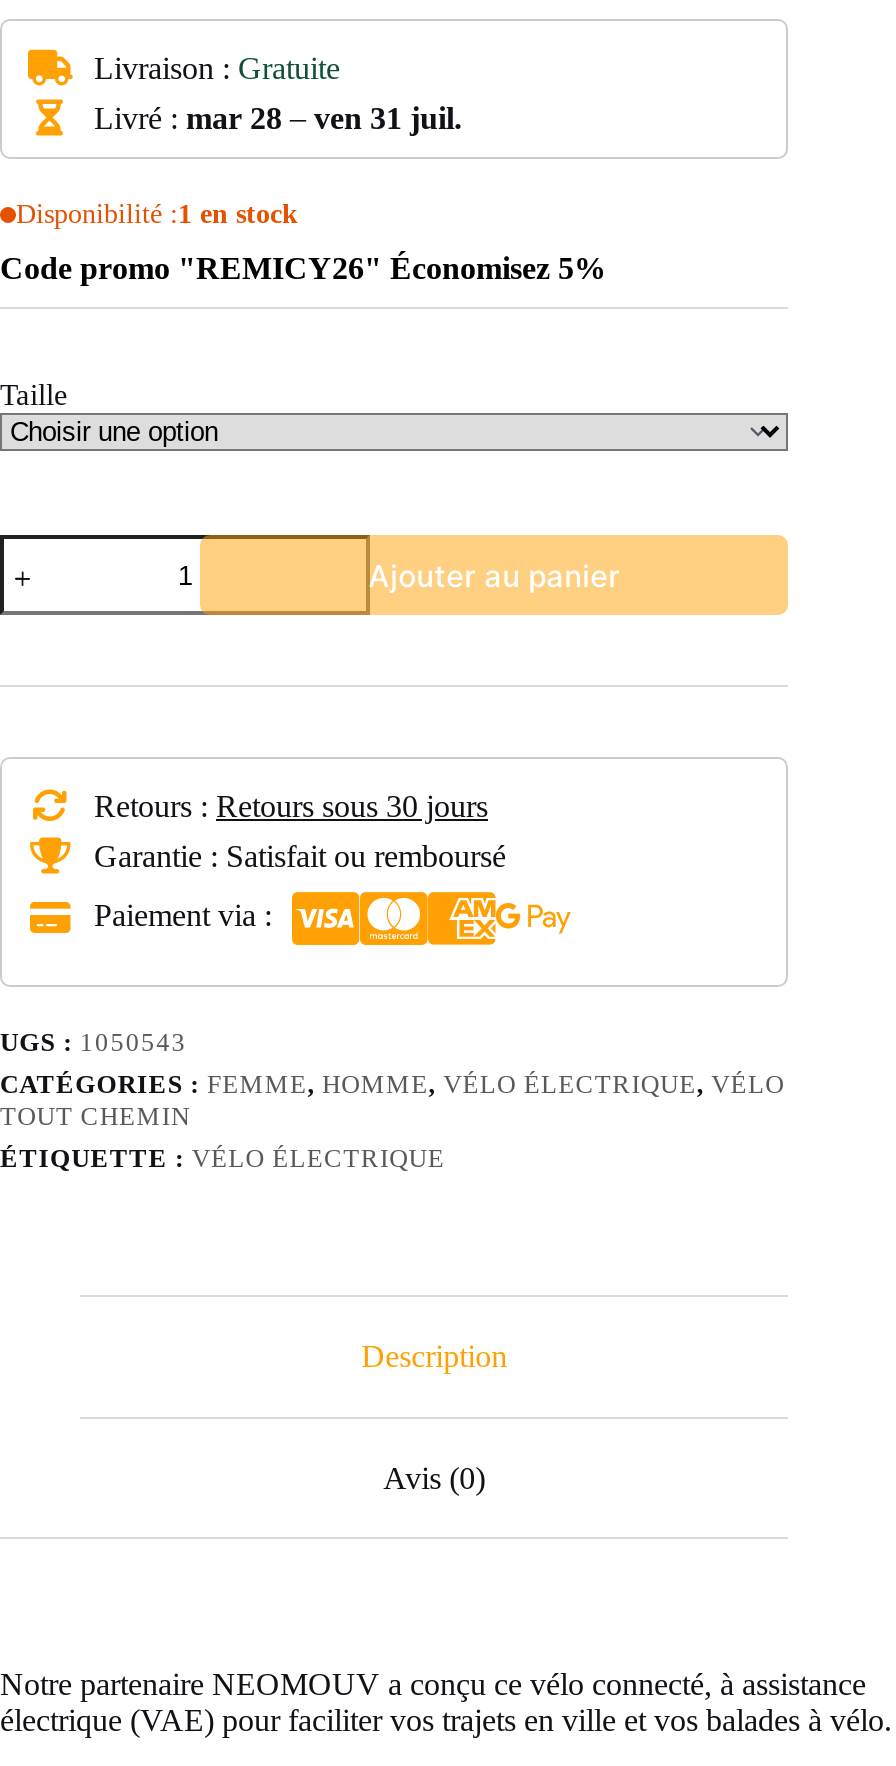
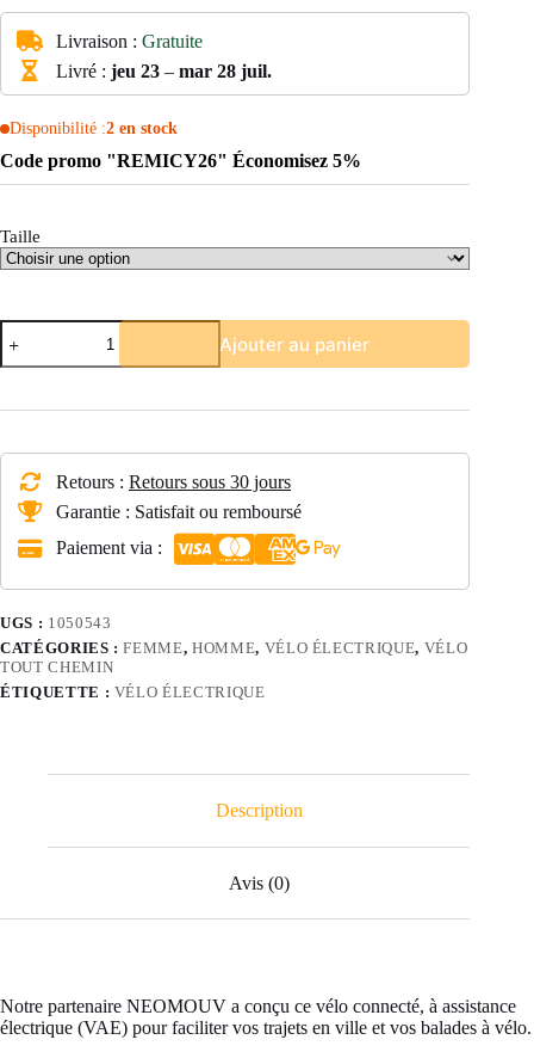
[94,101,462,135] Livré : mar 28 – ven 31 juil. -> [56,61,272,81] Livré : jeu 23 – mar 28 juil.
[16,199,298,229] Disponibilité : 1 en stock -> [10,120,178,137] Disponibilité : 2 en stock

